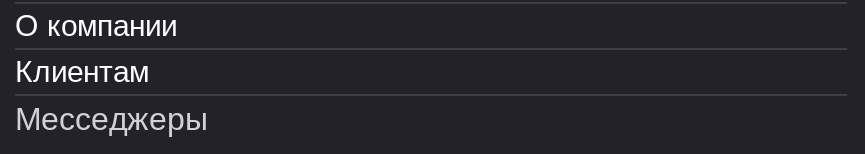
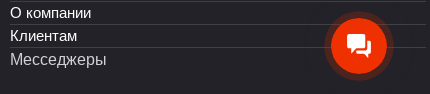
none -> [325,12,393,80] [image]

